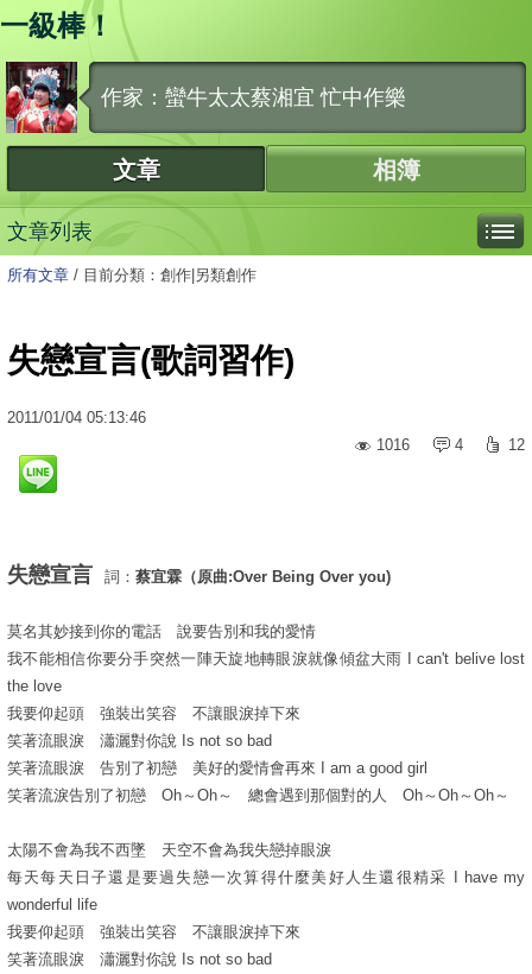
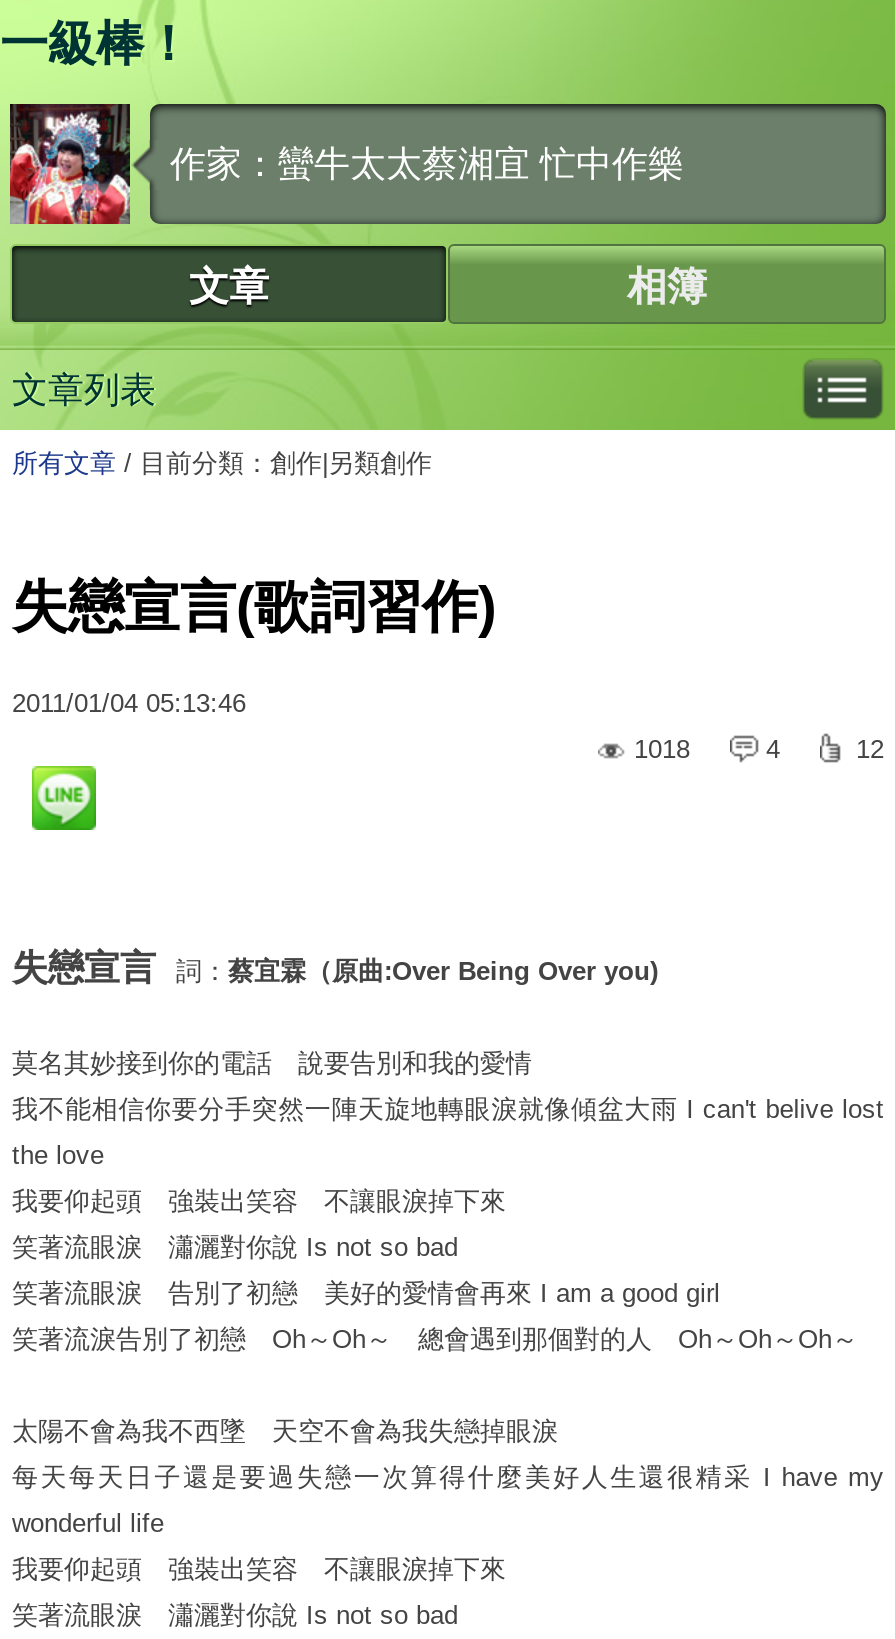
[376,436,410,454] 1016 -> [634,734,690,764] 1018

